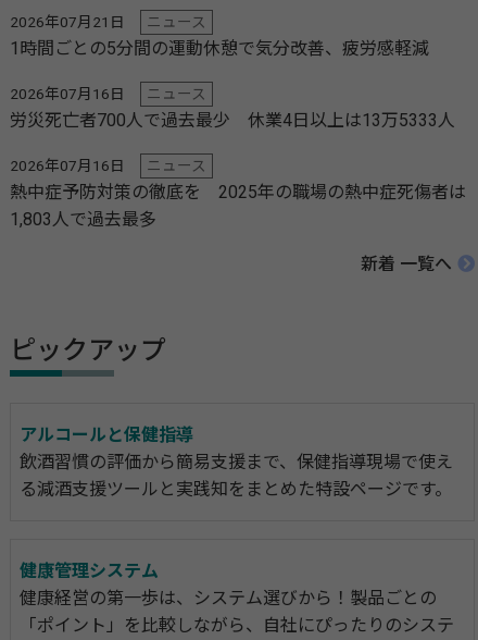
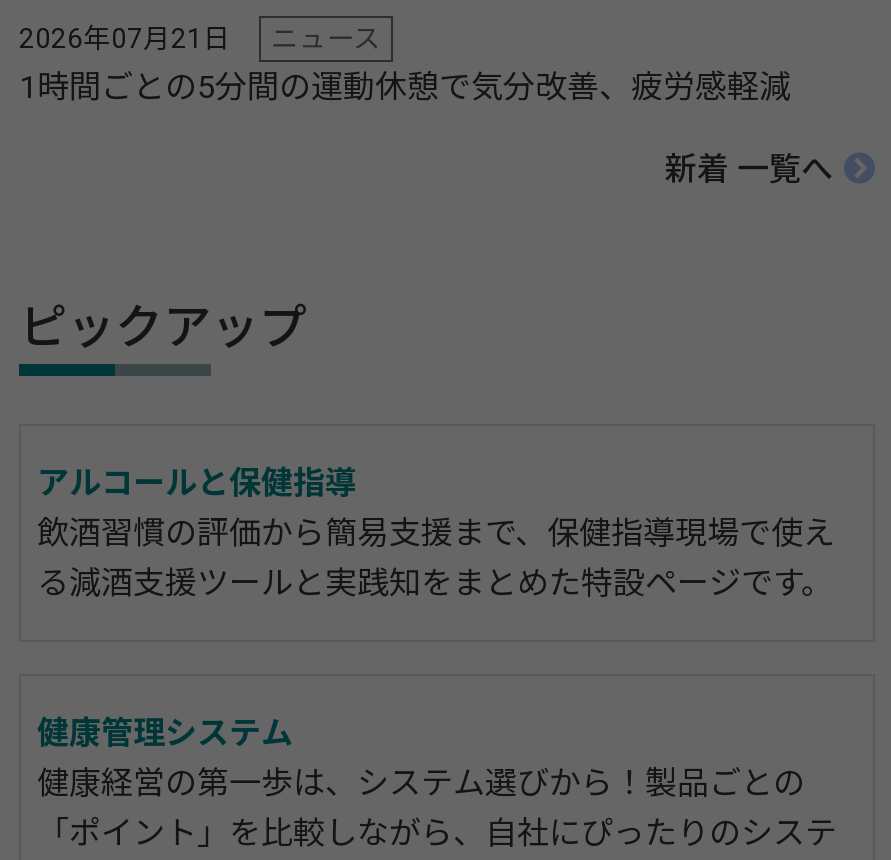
[10,85,466,230] 2026年07月16日 | ニュース | 労災死亡者700人で過去最少 休業4日以上は13万5333人 | 2026年07月16日 | ニュース | 熱中症予防対策の徹底を 2025年の職場の熱中症死傷者は | 1,803人で過去最多 -> none

